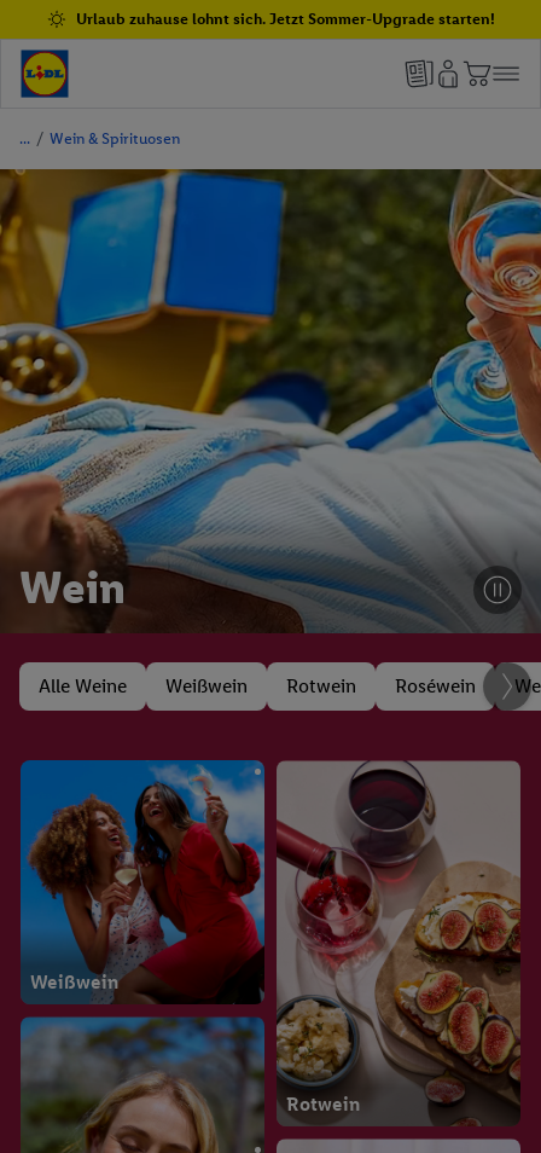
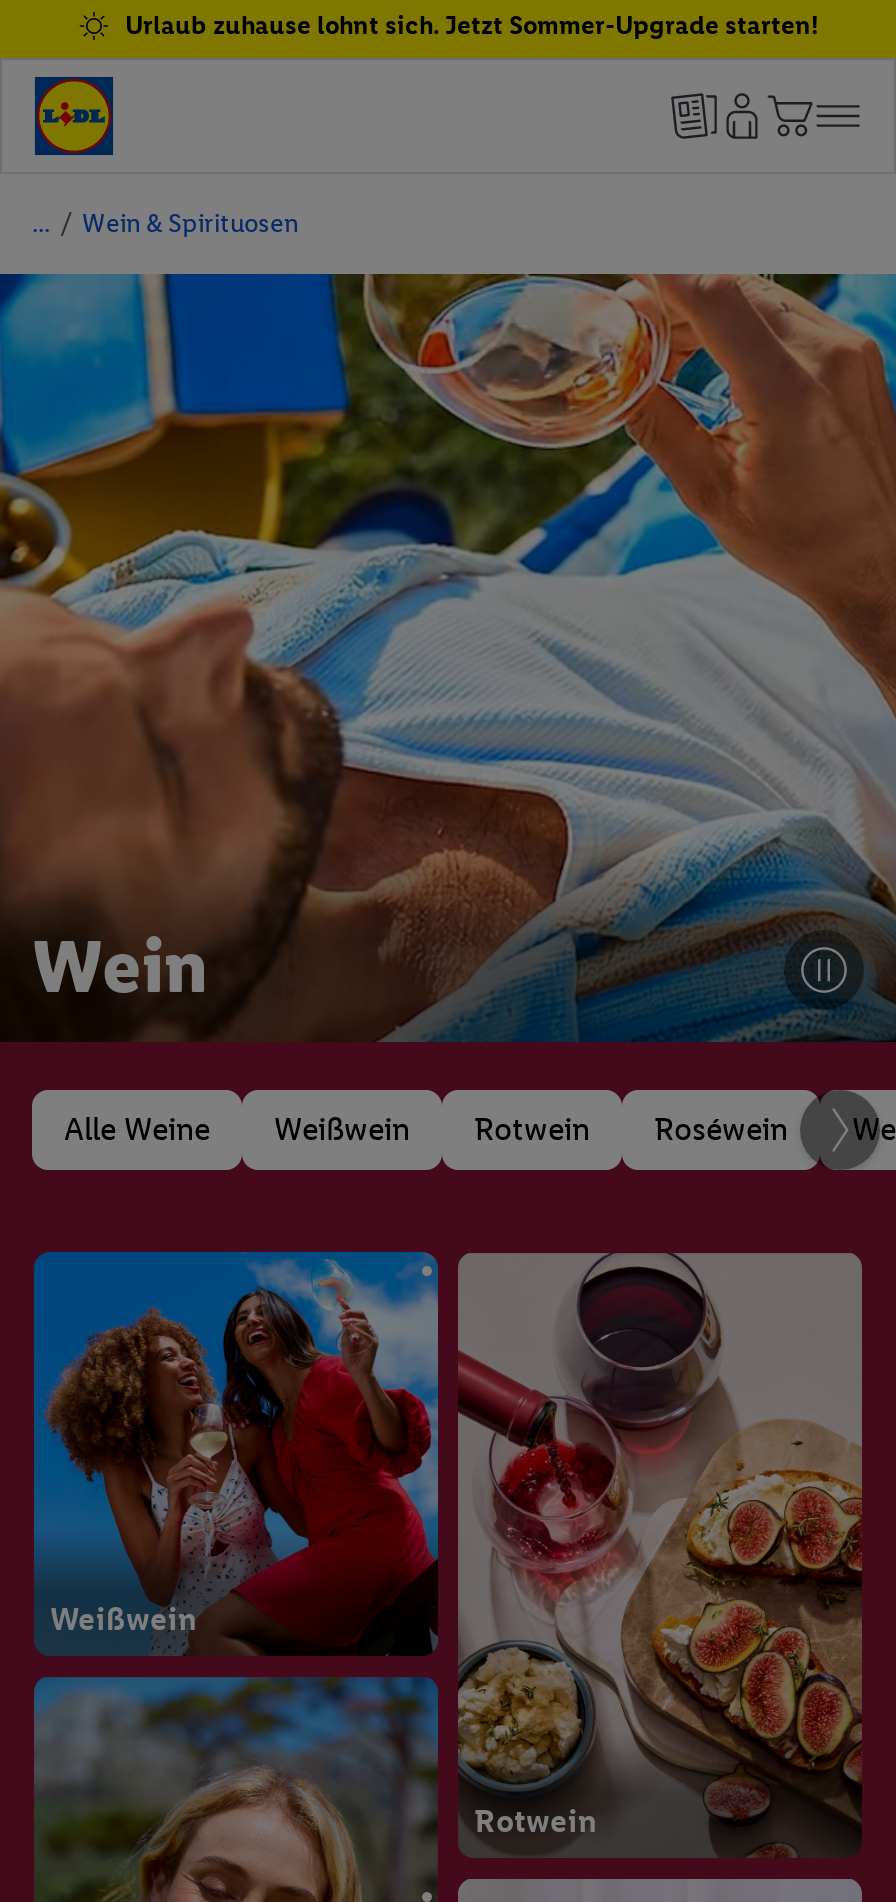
[4,168,537,635] [image] -> [6,272,890,1044] [image]

